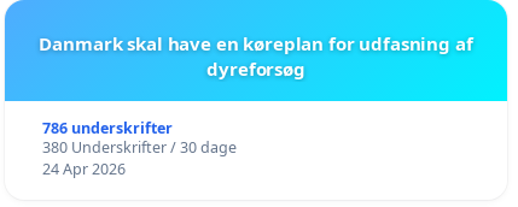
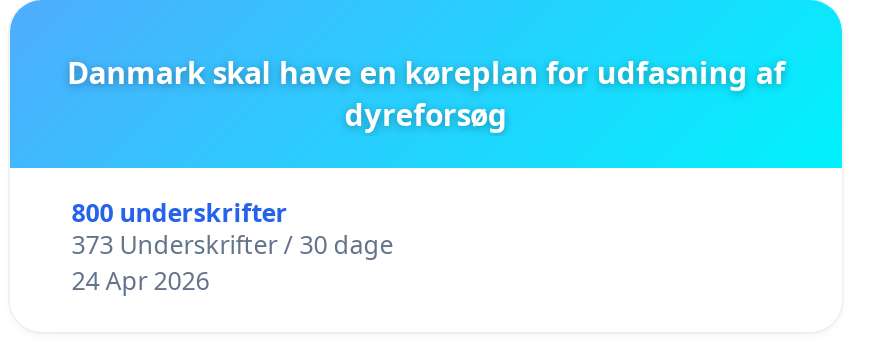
[42,118,172,139] 786 underskrifter -> [72,196,288,230] 800 underskrifter
[42,137,236,158] 380 Underskrifter / 30 dage -> [72,228,394,262] 373 Underskrifter / 30 dage

